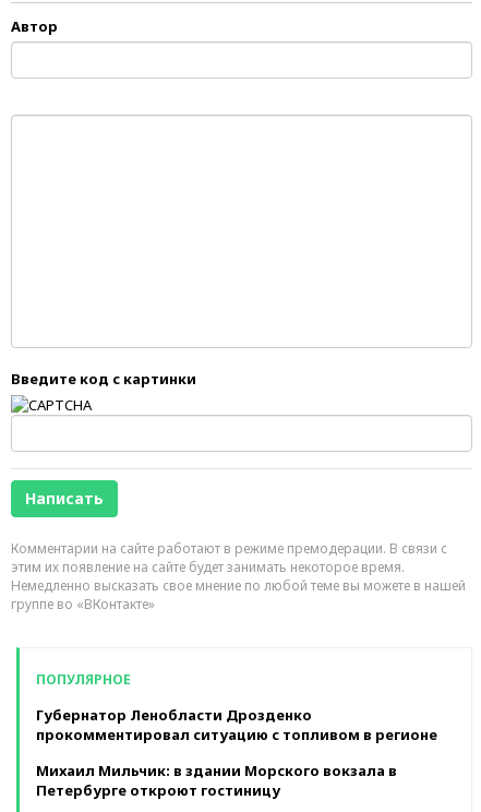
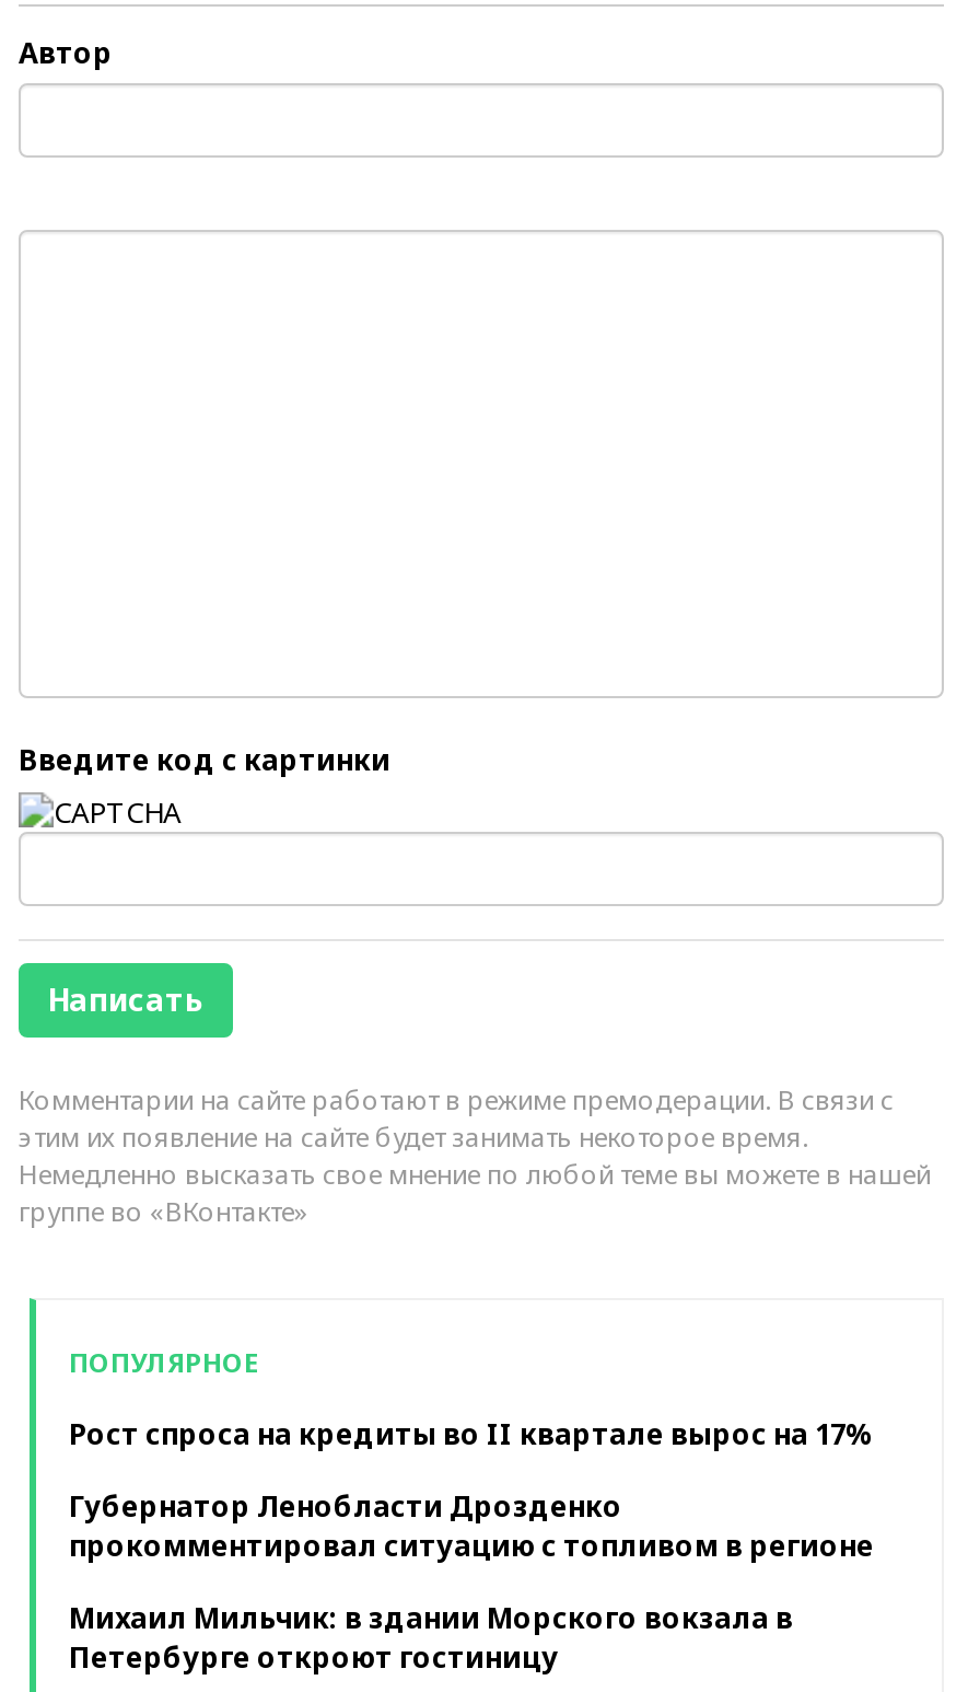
none -> [69,1414,874,1454] Рост спроса на кредиты во II квартале вырос на 17%

